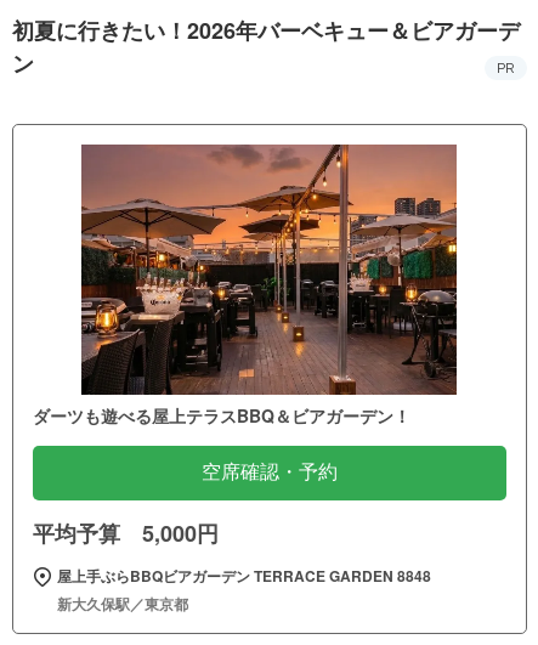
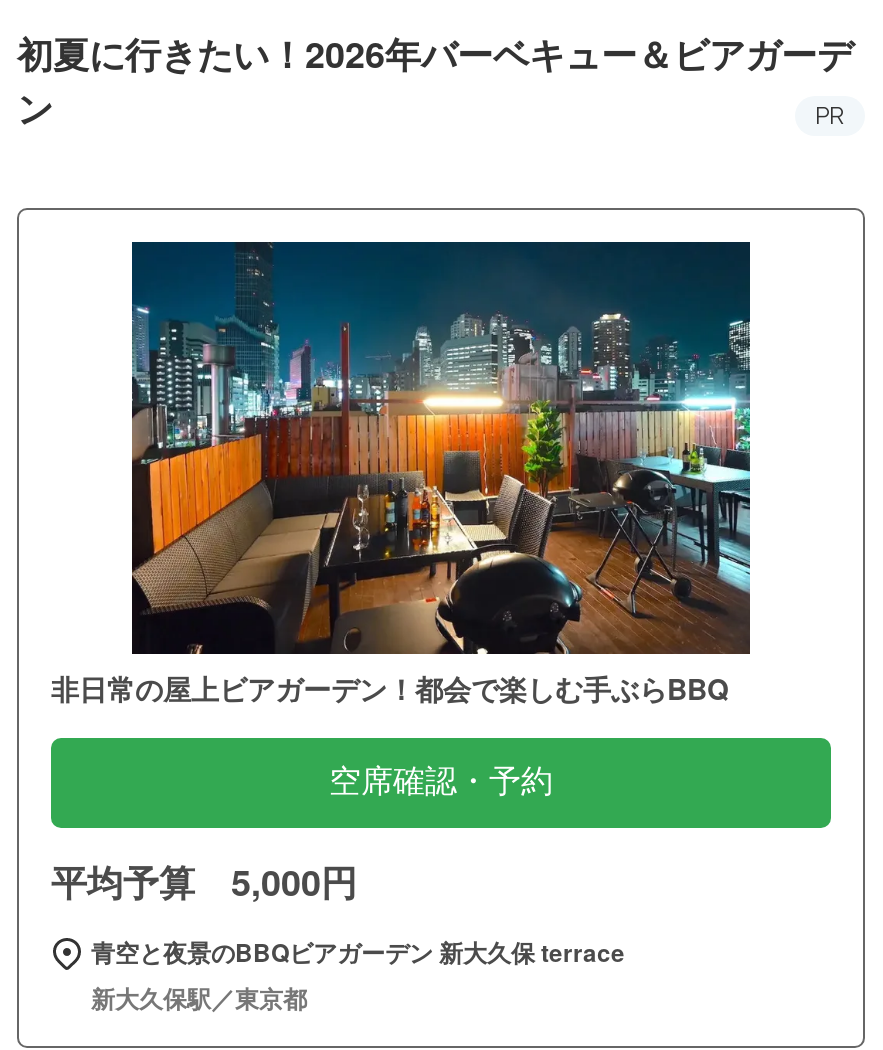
[33,143,458,427] [image] | ダーツも遊べる屋上テラスBBQ＆ビアガーデン！ -> [51,239,751,708] [image] | 非日常の屋上ビアガーデン！都会で楽しむ手ぶらBBQ
[57,564,431,586] 屋上手ぶらBBQビアガーデン TERRACE GARDEN 8848 -> [91,934,625,970] 青空と夜景のBBQビアガーデン 新大久保 terrace

